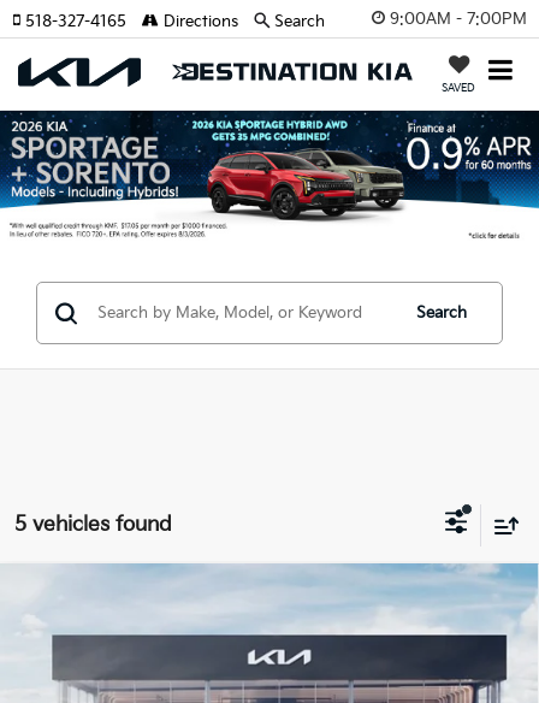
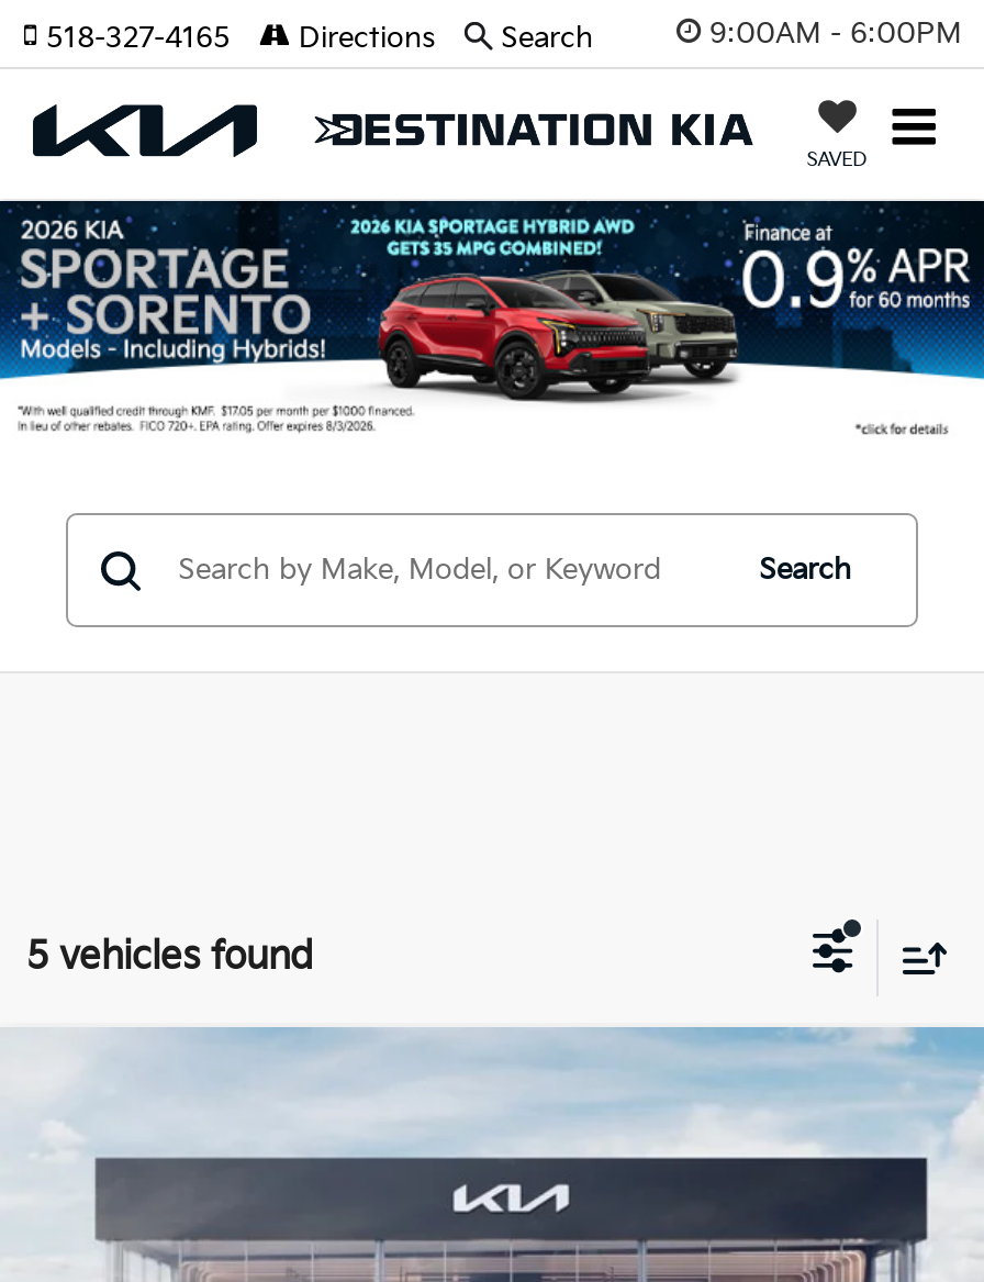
[390,9,527,28] 9:00AM - 7:00PM -> [709,15,962,51] 9:00AM - 6:00PM

